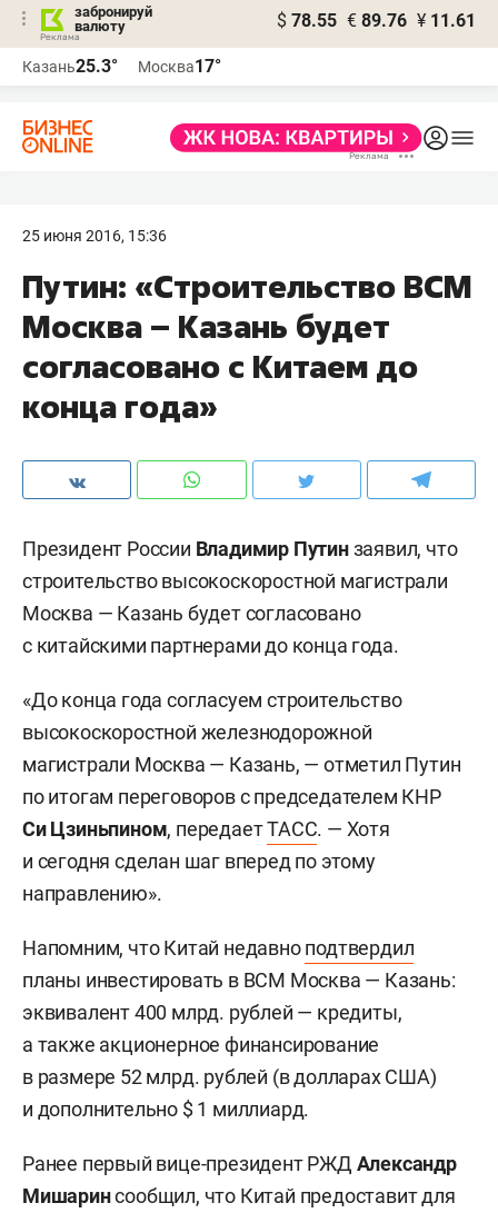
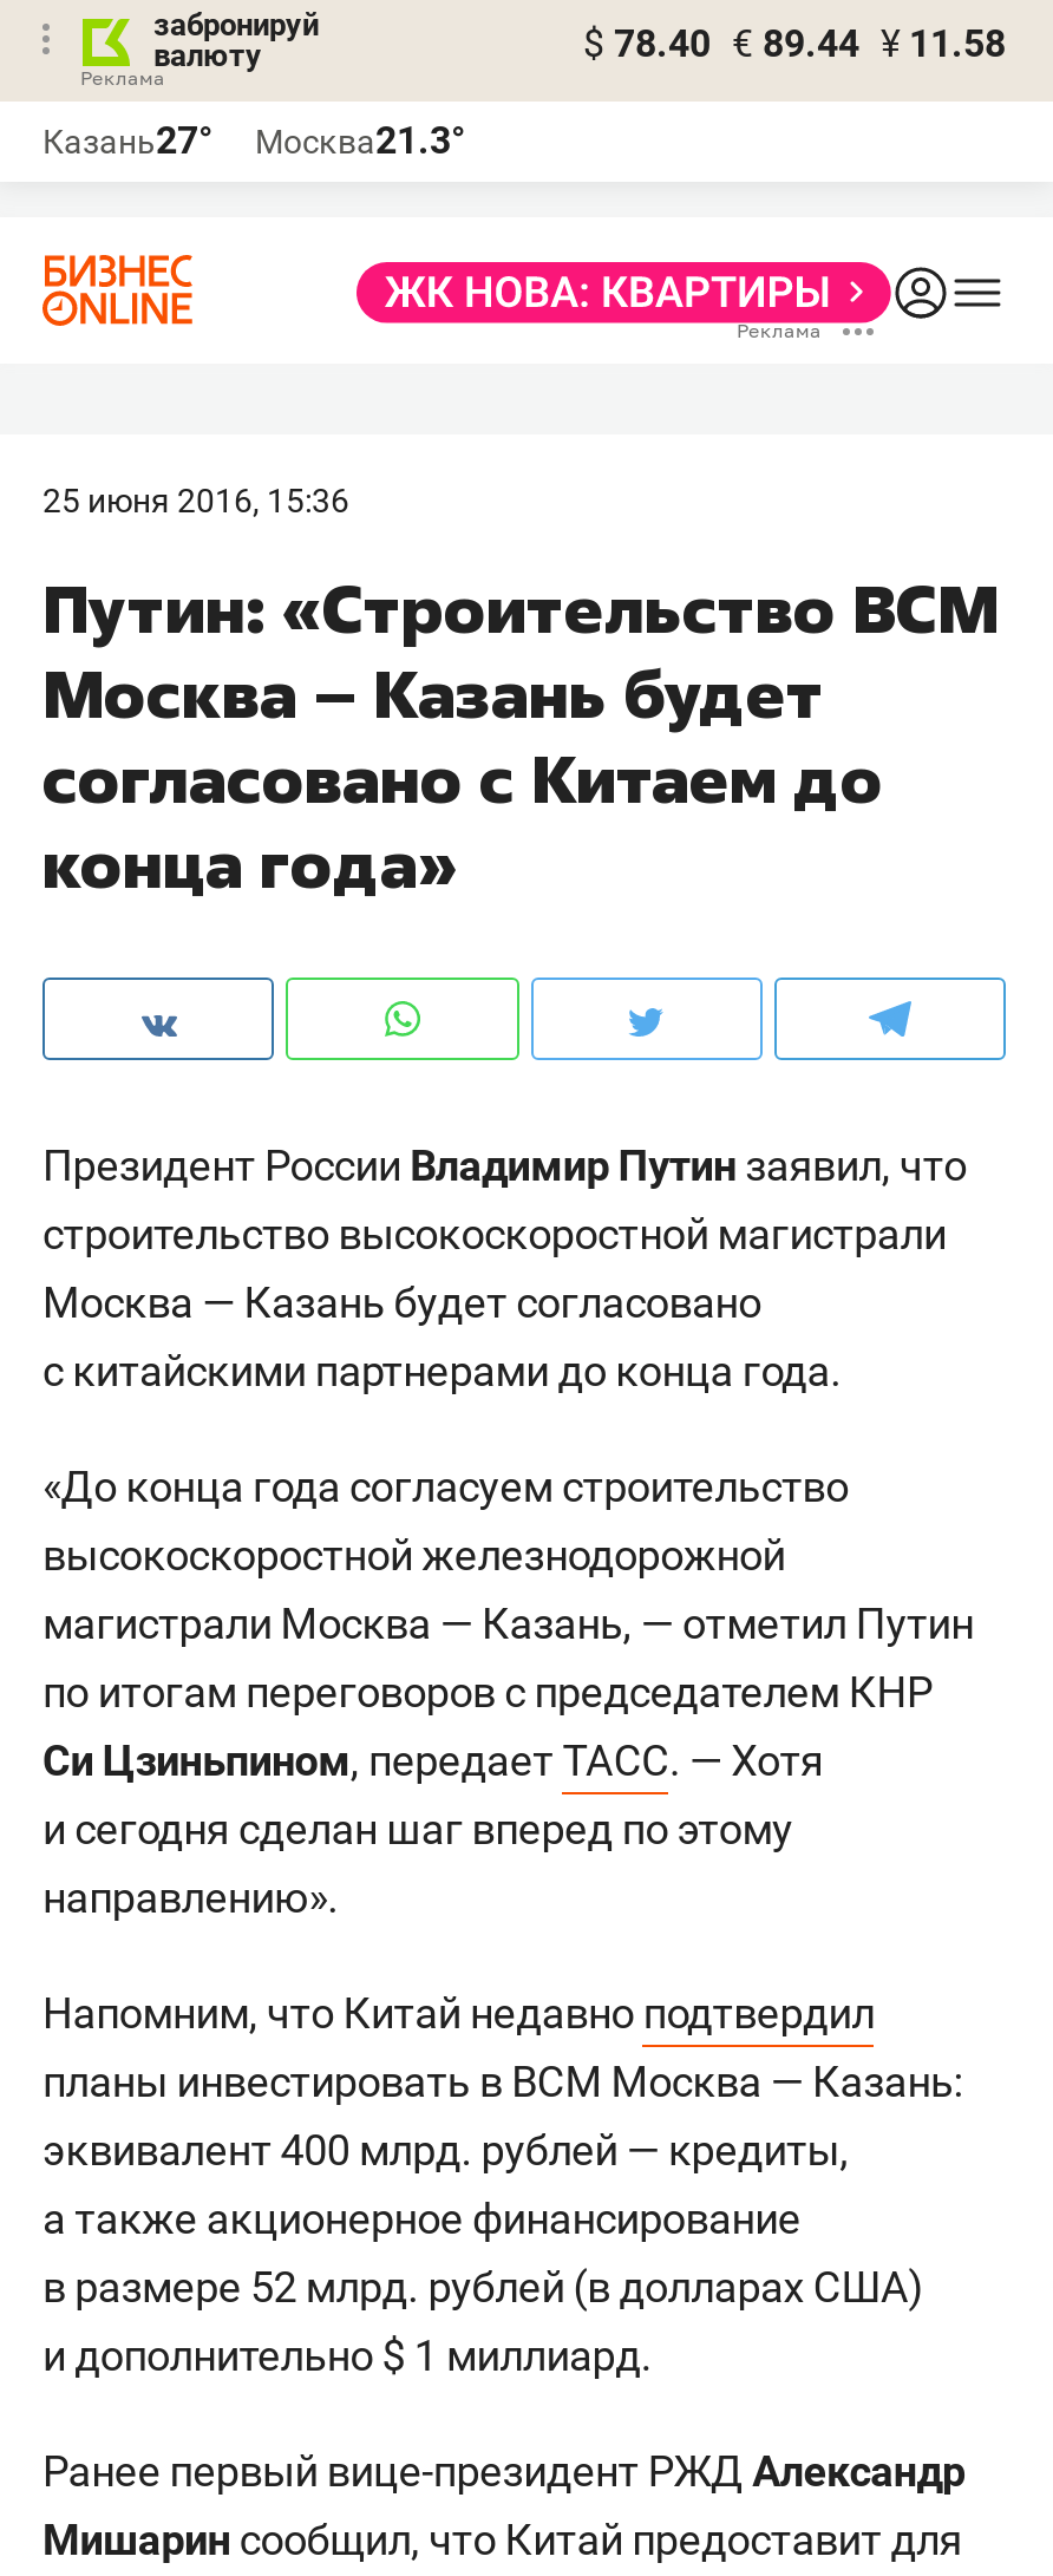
[277,10,476,31] $ 78.55 € 89.76 ¥ 11.61 -> [583,21,1006,66] $ 78.40 € 89.44 ¥ 11.58
[22,56,118,77] Казань25.3° -> [42,118,212,163] Казань27°
[138,56,221,77] Москва17° -> [255,118,465,163] Москва21.3°

